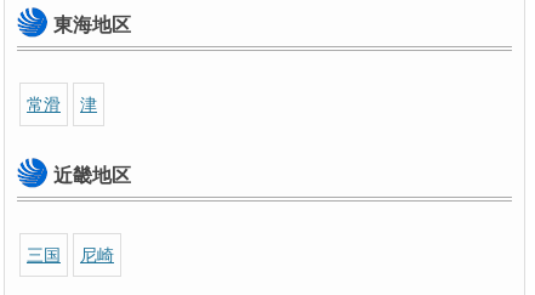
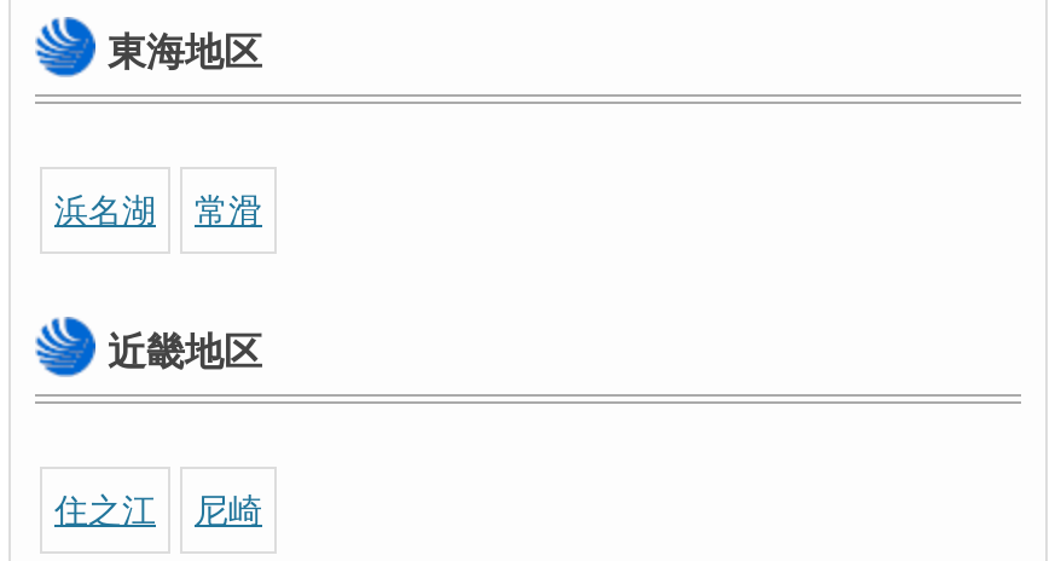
[80,92,97,115] 津 -> none
none -> [54,186,156,232] 浜名湖
[27,242,61,265] 三国 -> [54,486,156,532] 住之江

